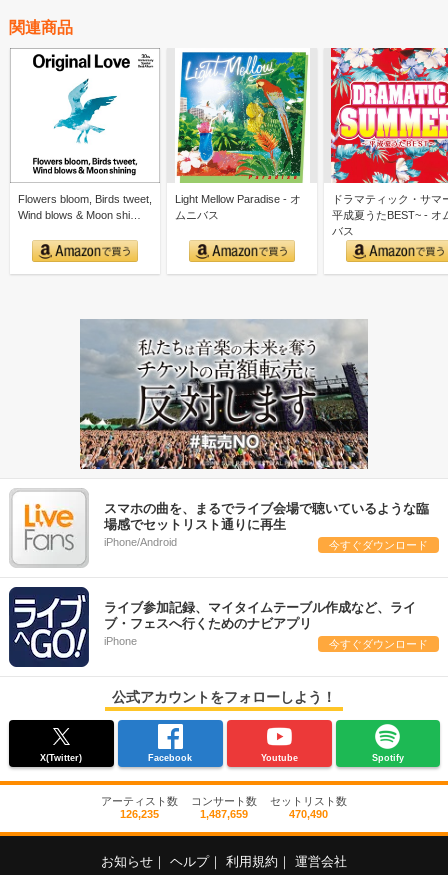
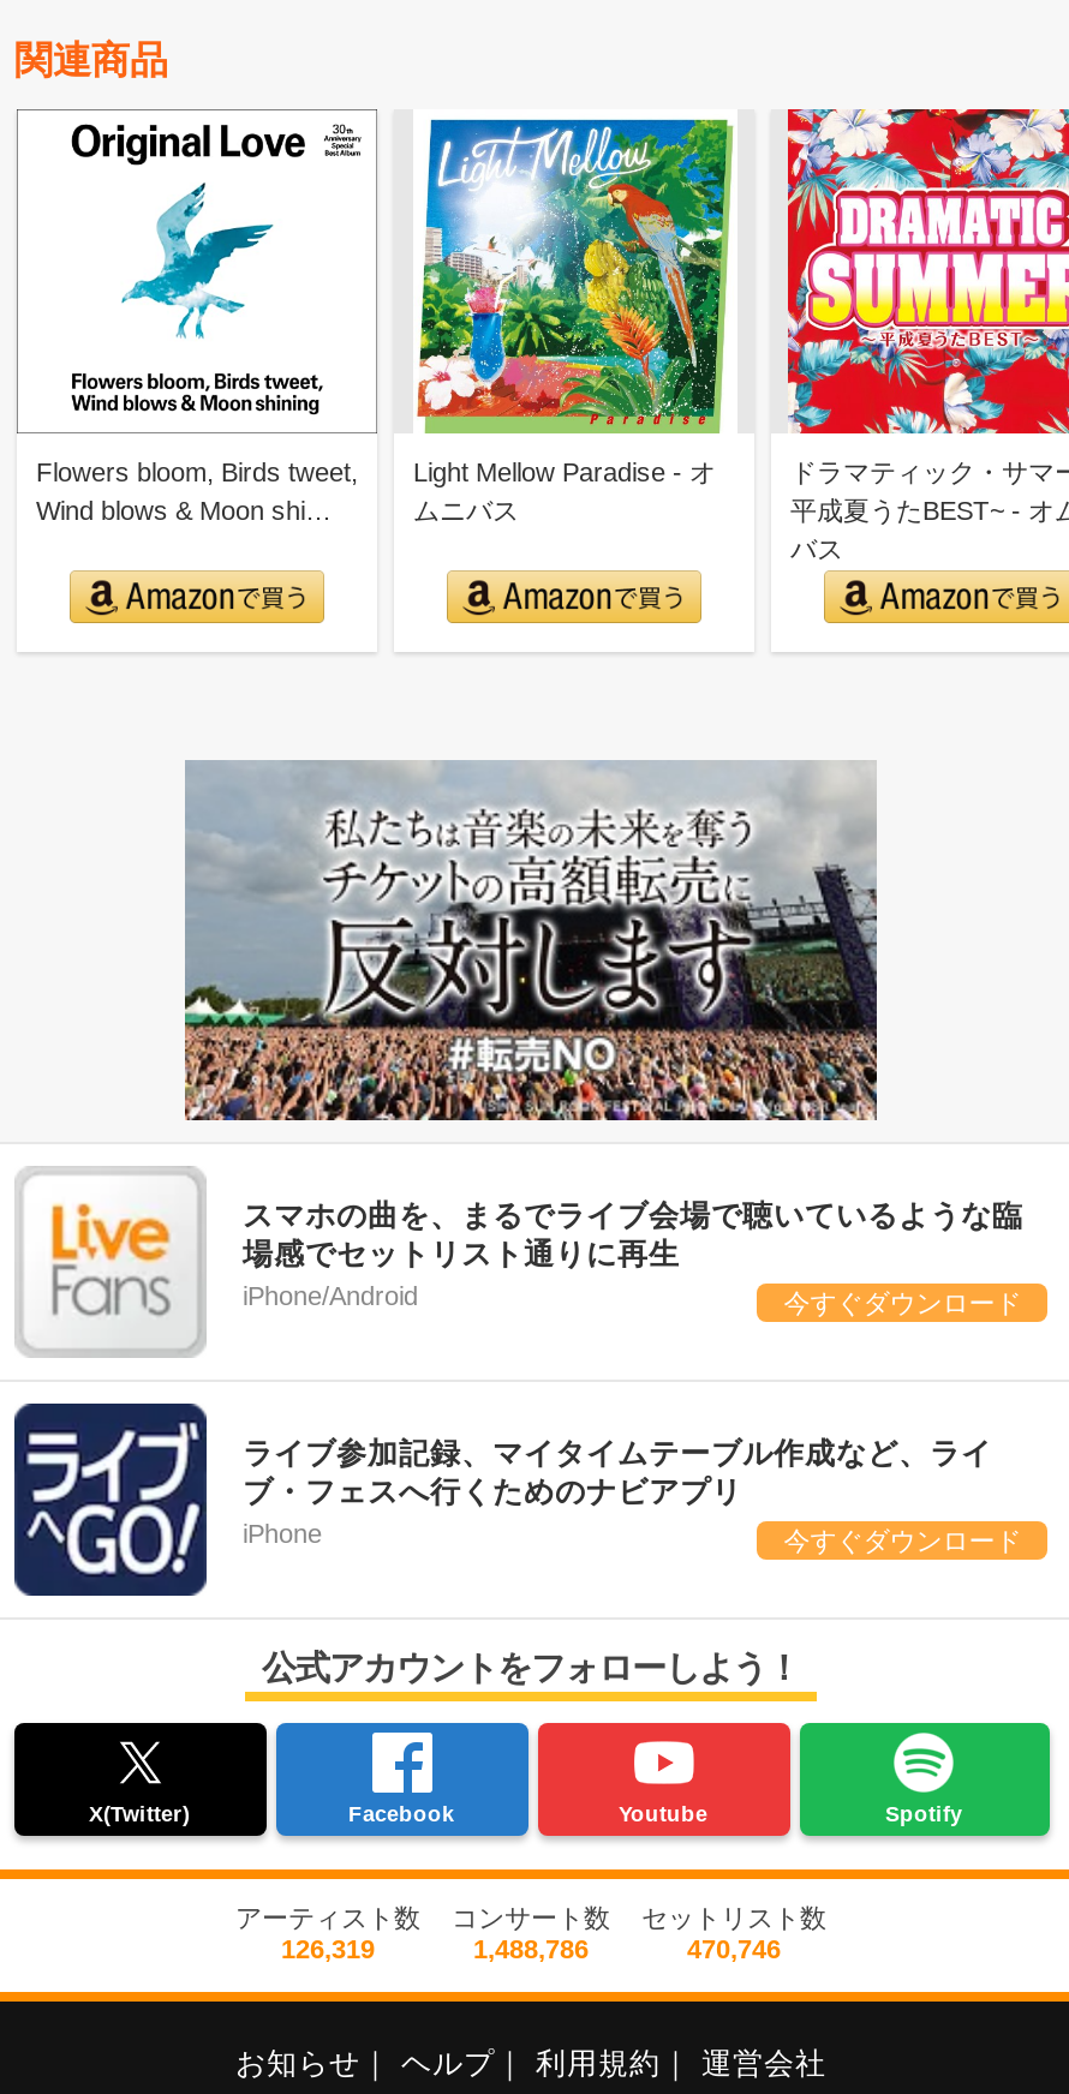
[120,808,159,820] 126,235 -> [281,1936,375,1964] 126,319
[200,808,248,820] 1,487,659 -> [473,1936,589,1964] 1,488,786
[289,808,328,820] 470,490 -> [687,1936,781,1964] 470,746

